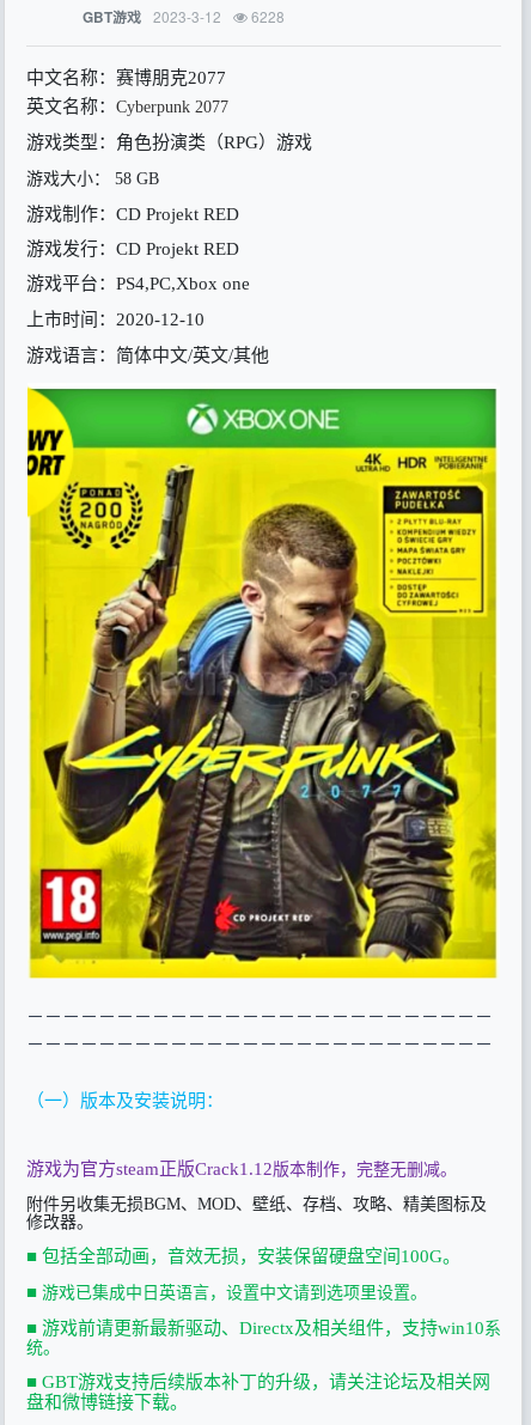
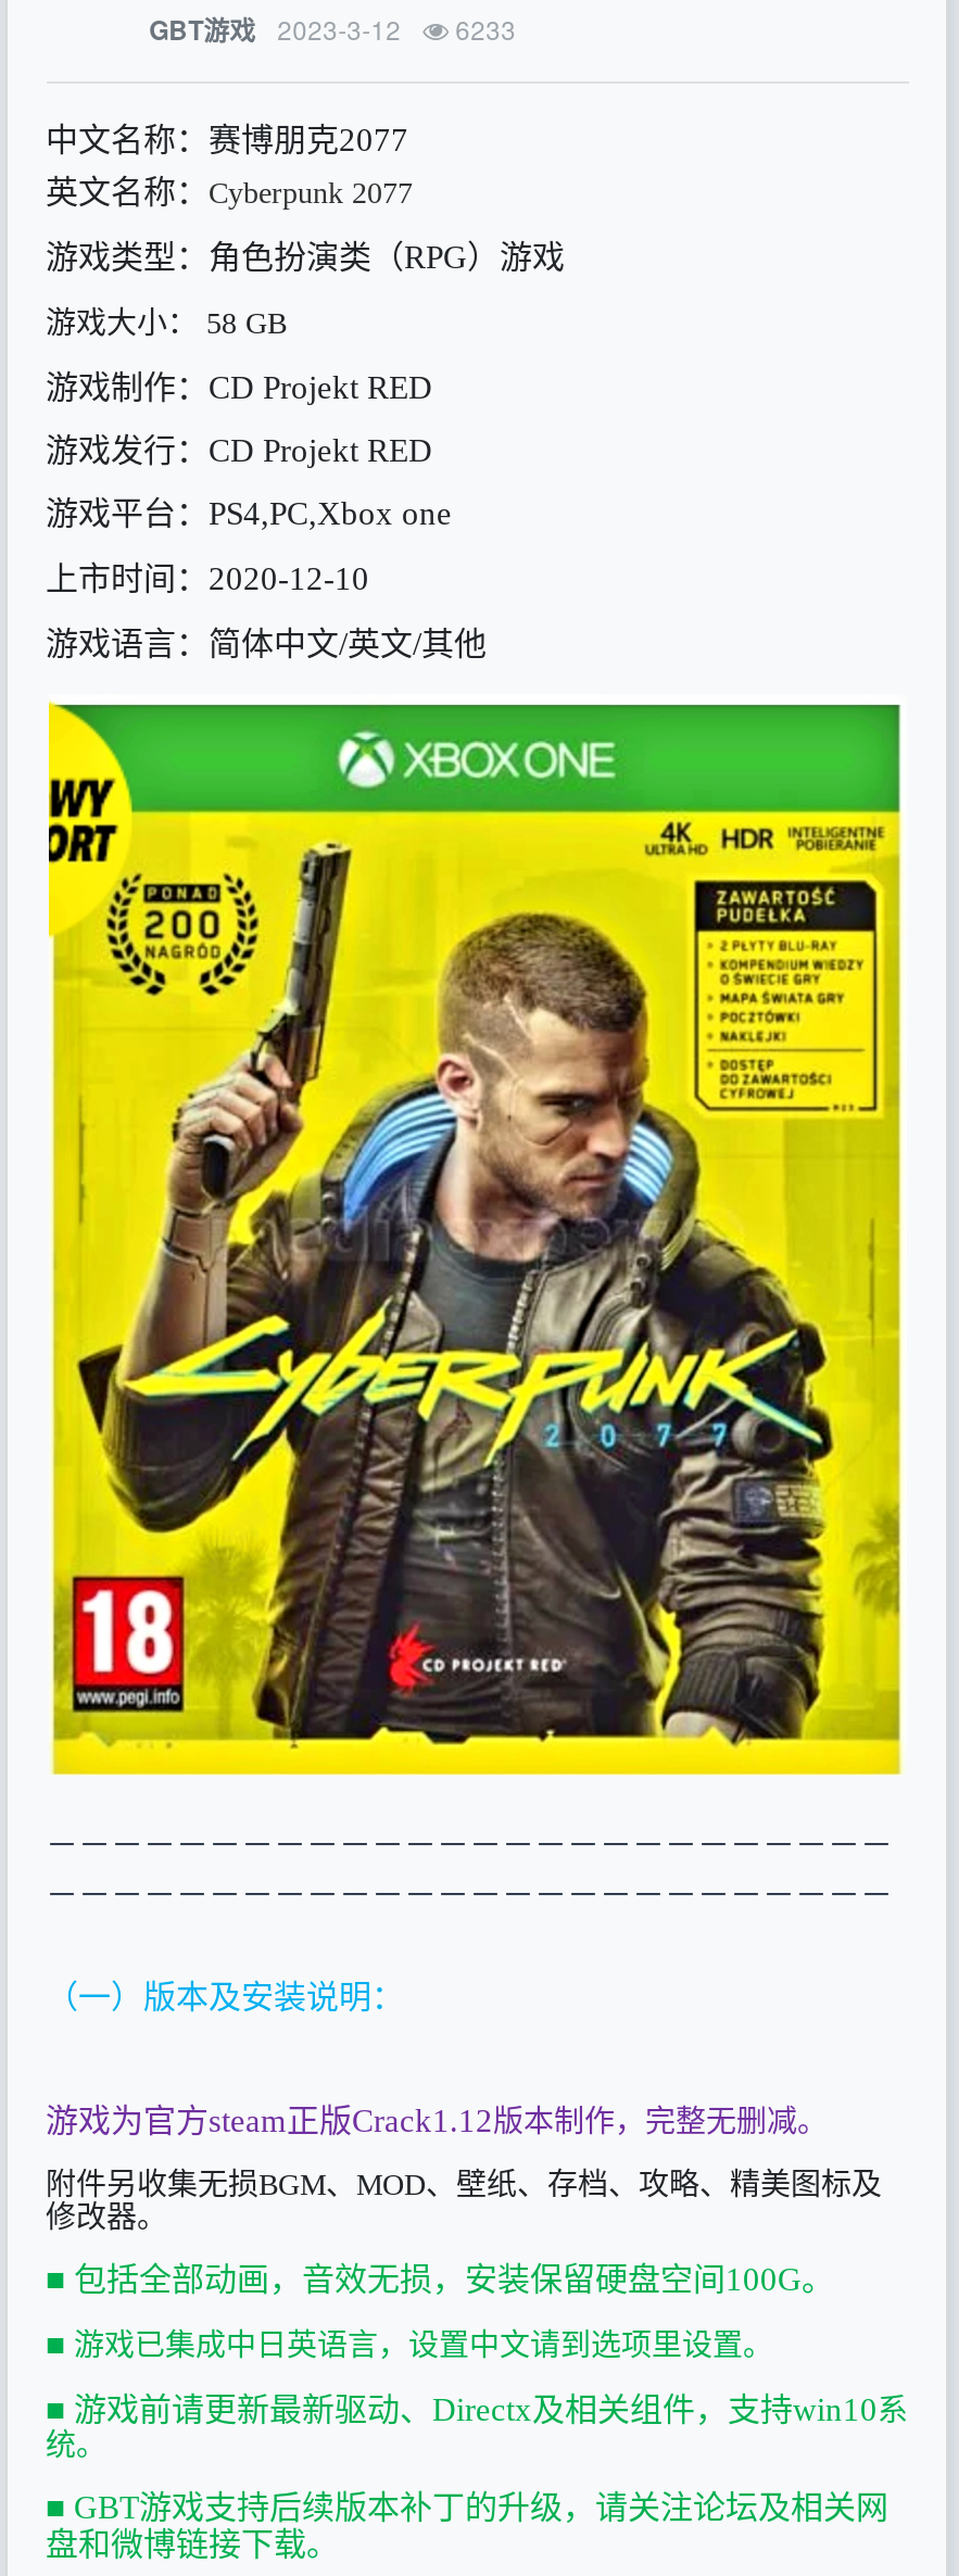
[83,6,285,28] GBT游戏 2023-3-12 6228 -> [149,10,516,49] GBT游戏 2023-3-12 6233

